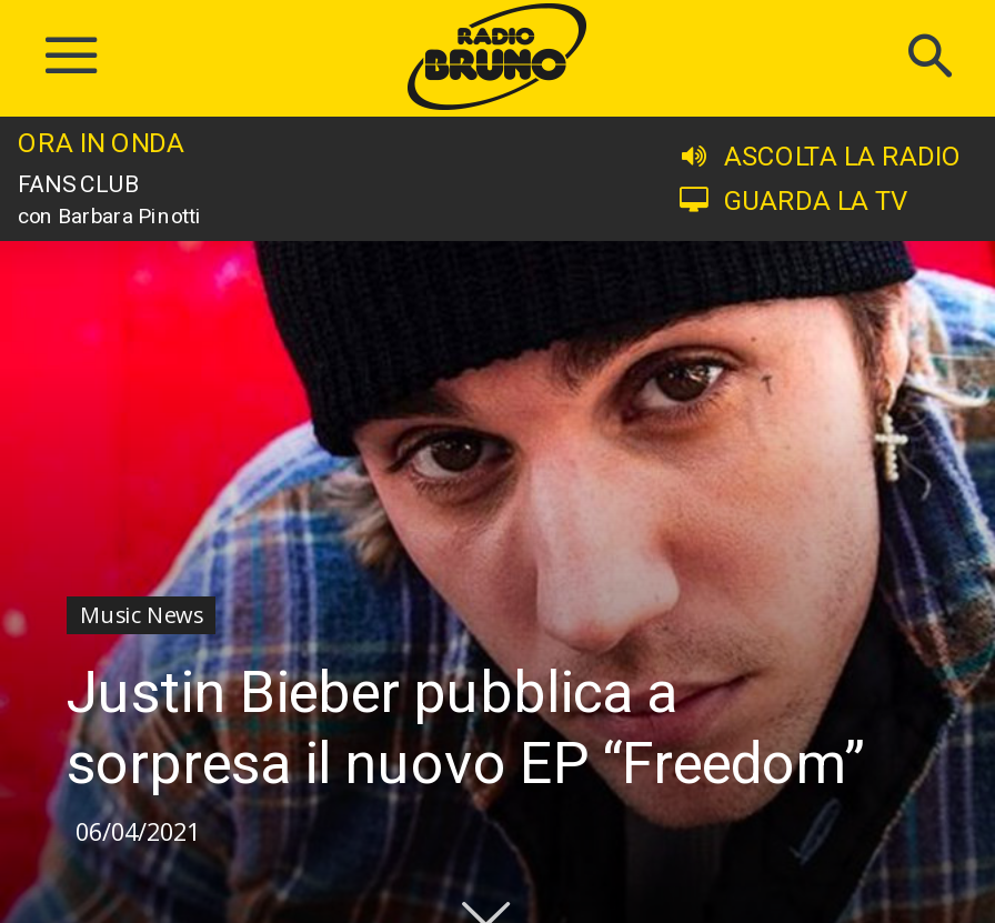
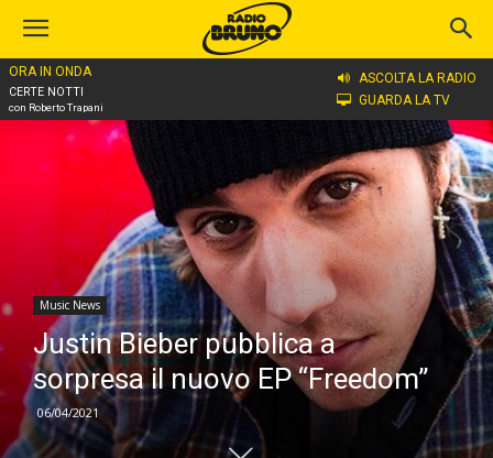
[18,170,202,228] FANS CLUB | con Barbara Pinotti -> [9,85,103,113] CERTE NOTTI | con Roberto Trapani

